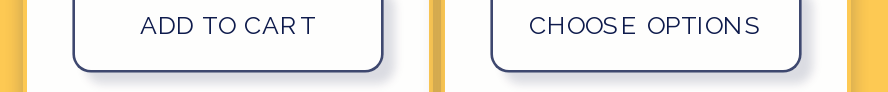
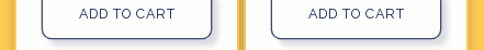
[529,11,763,41] CHOOSE OPTIONS -> [308,6,404,22] ADD TO CART

